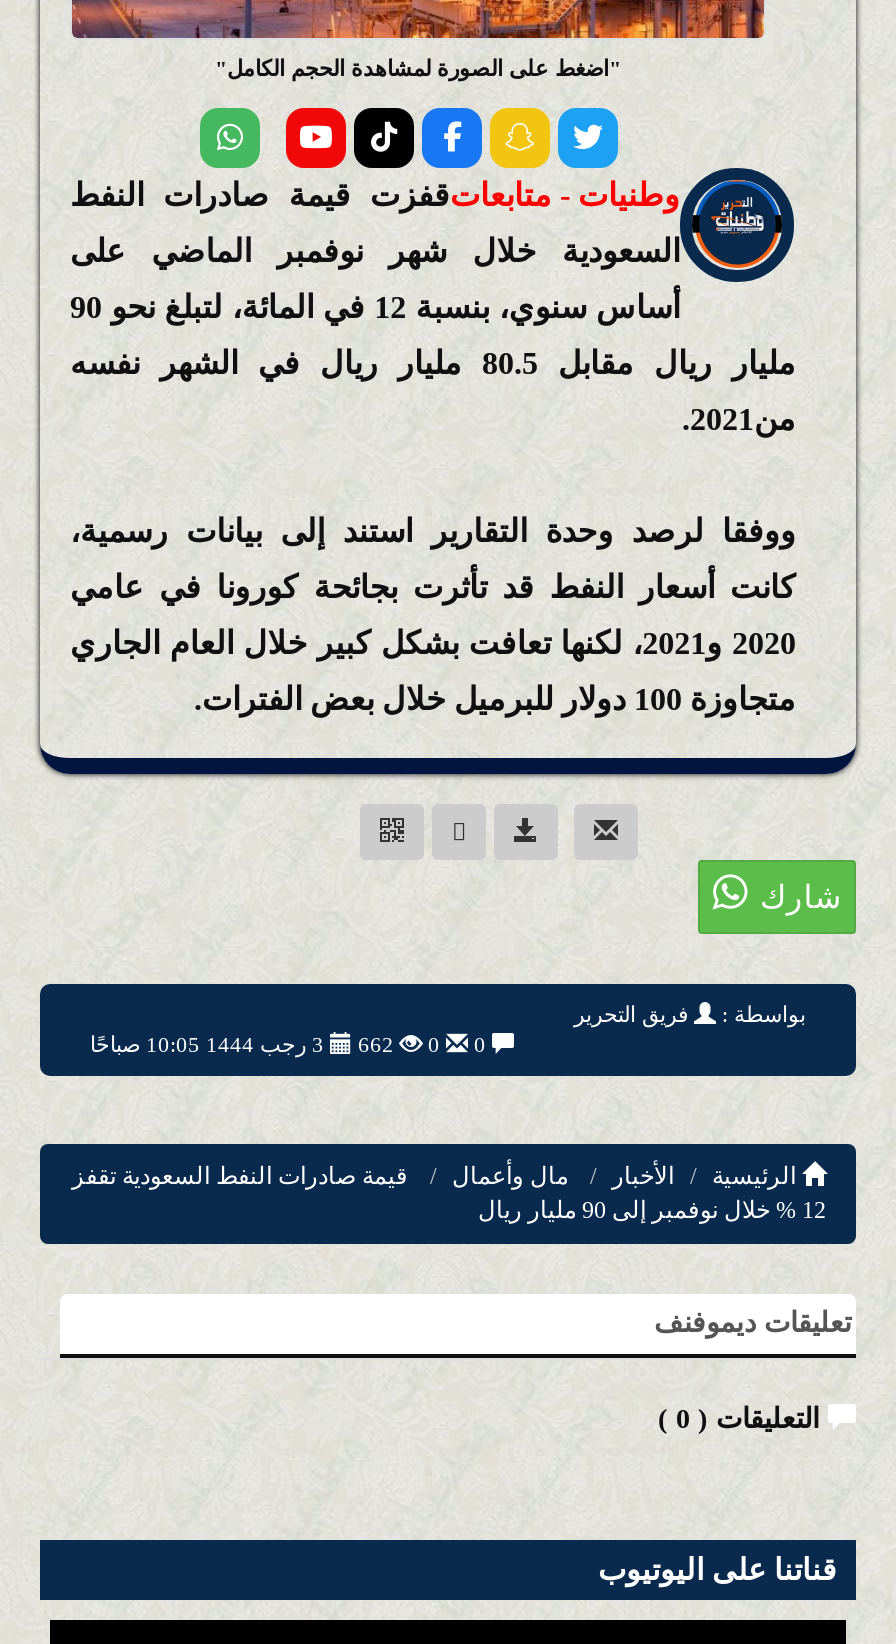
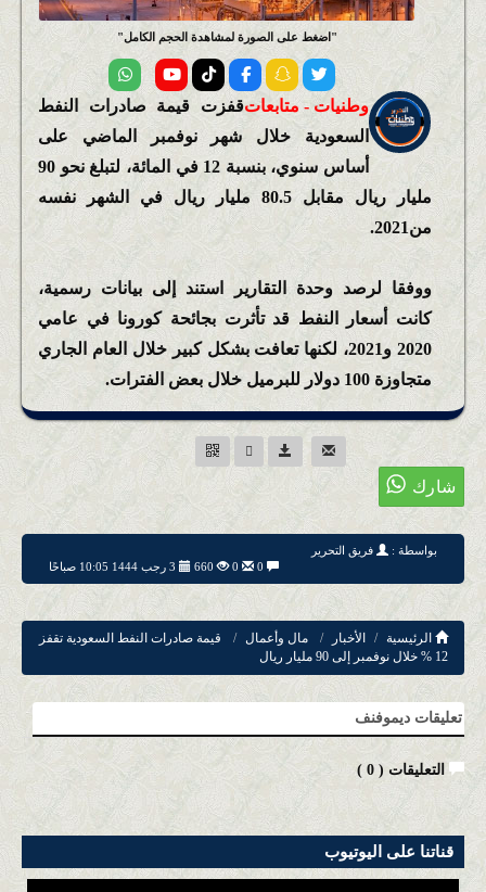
[358,1031,394,1055] 662 -> [194,560,214,573] 660

